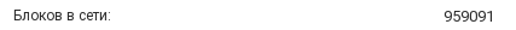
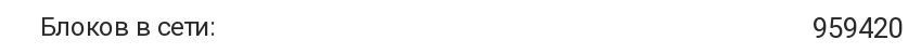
[443,7,494,25] 959091 -> [813,12,904,44] 959420

